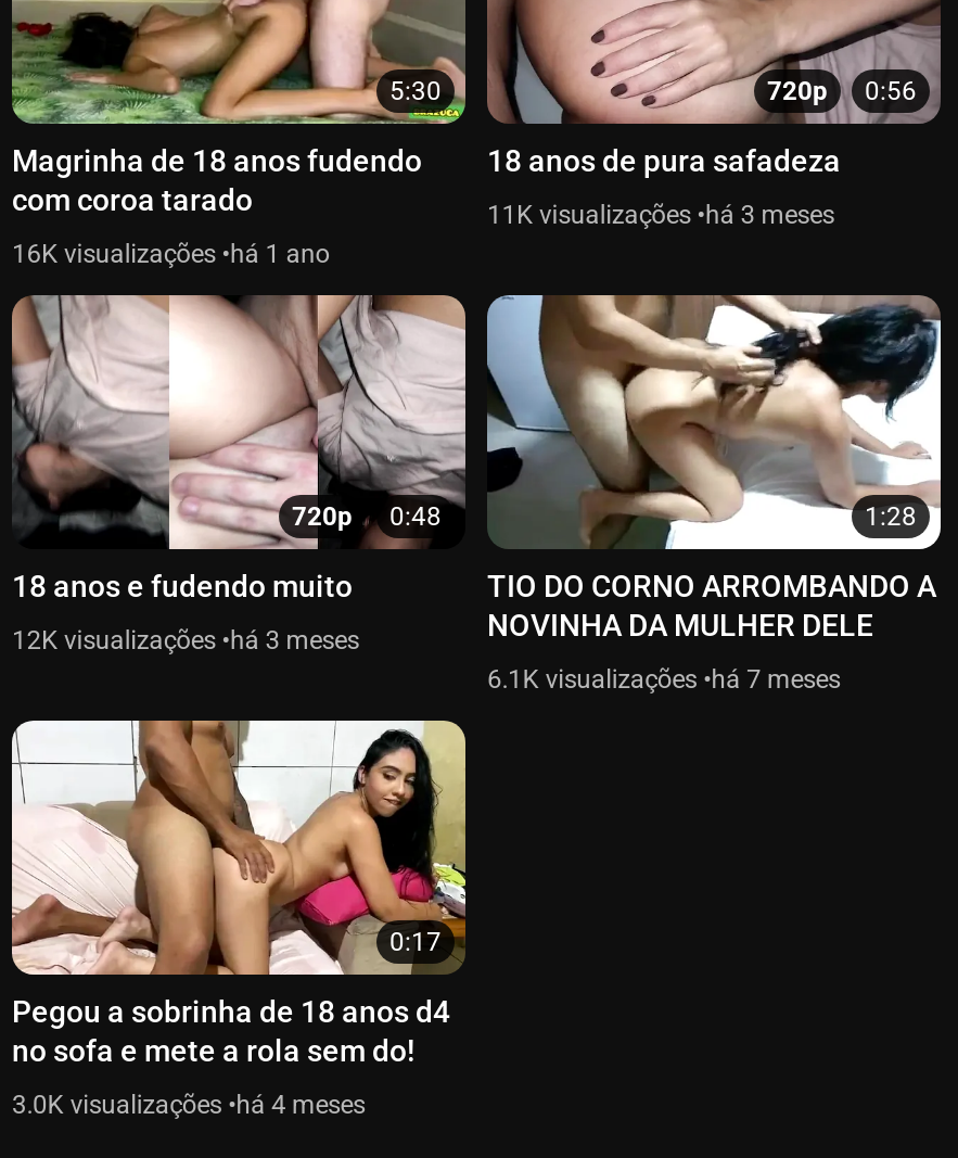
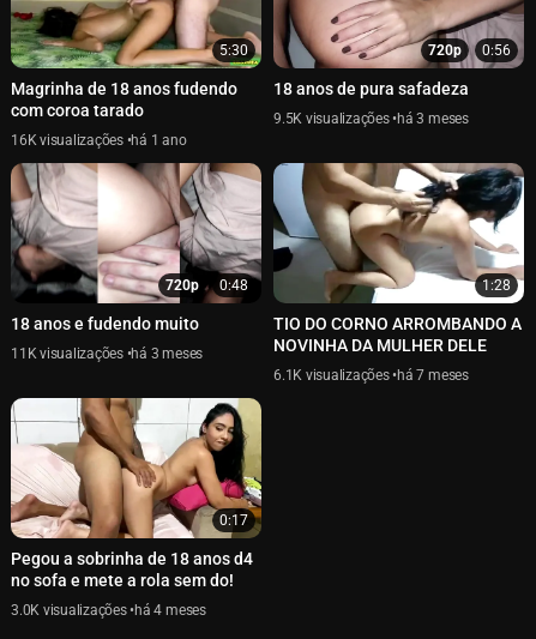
[487,200,539,230] 11K -> [273,110,306,127] 9.5K
[12,625,64,656] 12K -> [11,345,40,362] 11K

